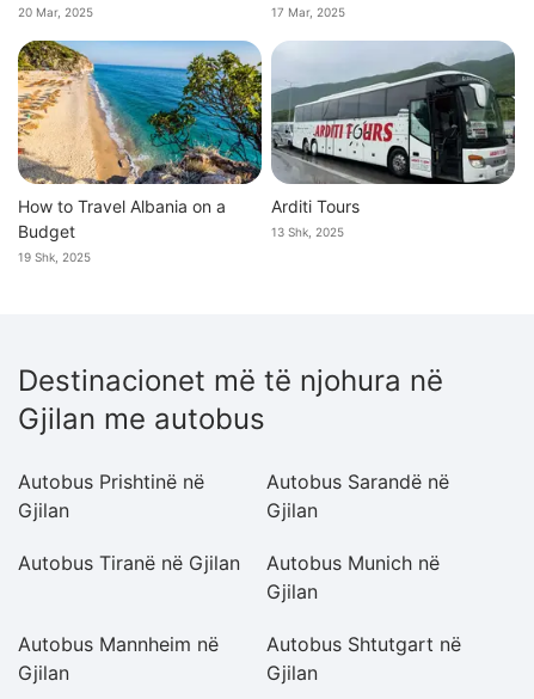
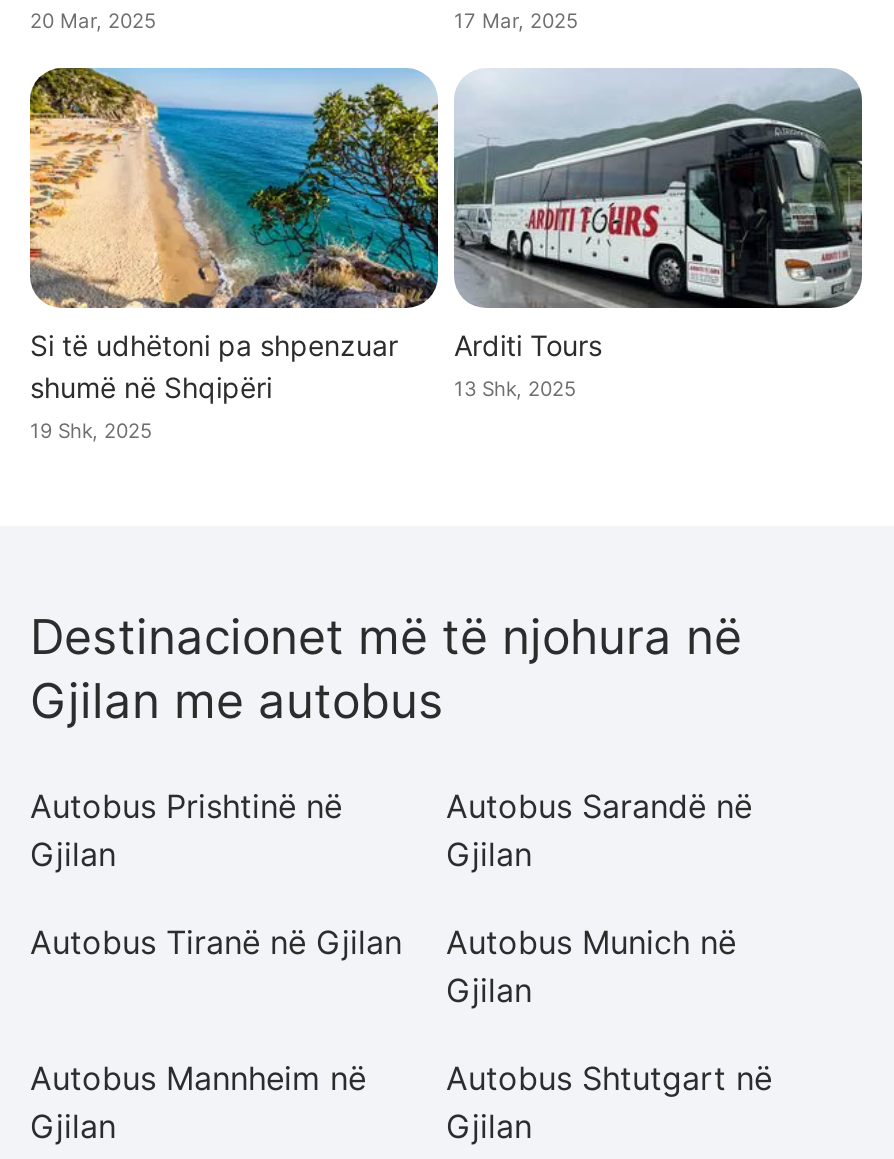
[18,196,226,241] How to Travel Albania on a | Budget -> [30,328,398,404] Si të udhëtoni pa shpenzuar | shumë në Shqipëri

